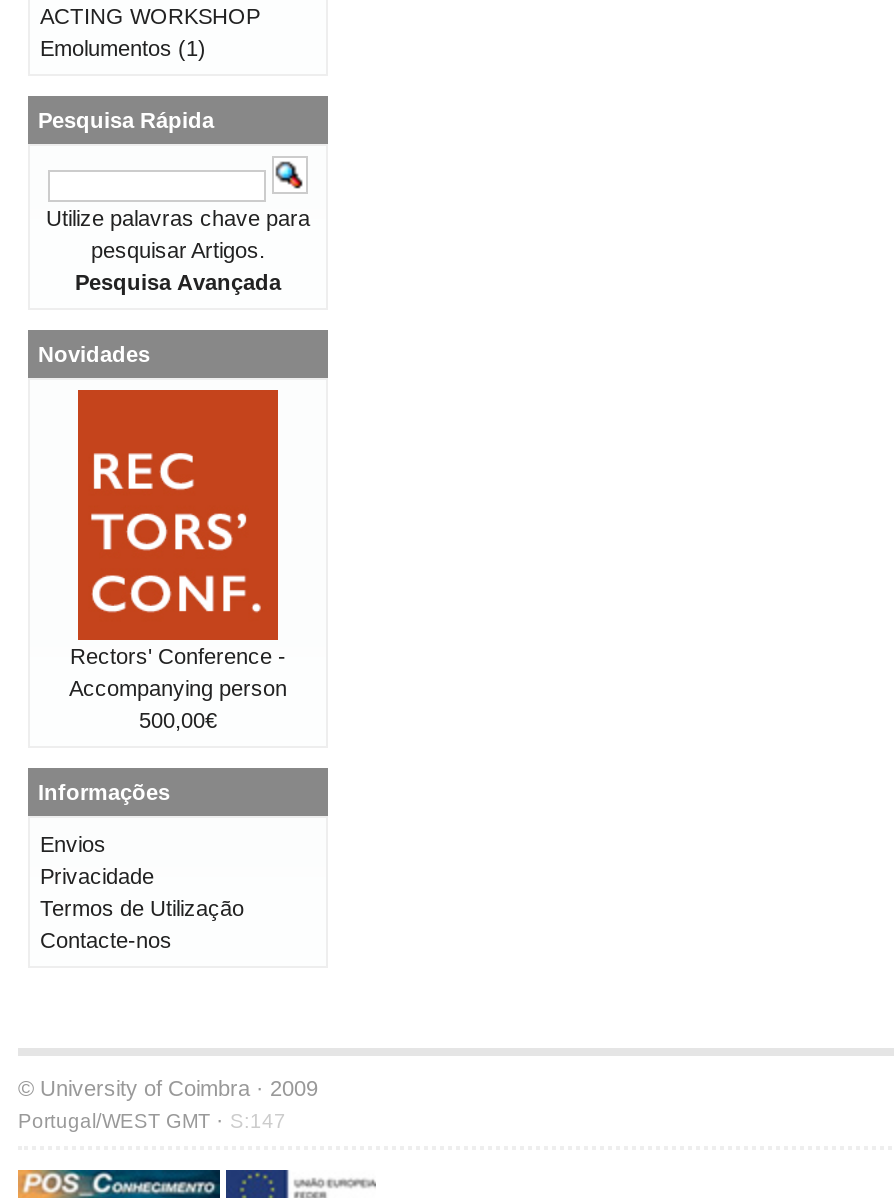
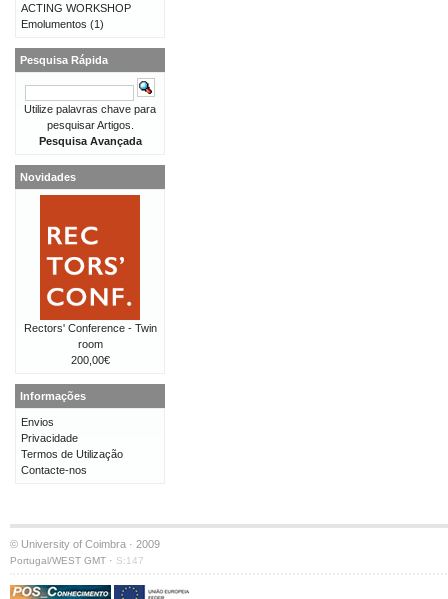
[69,644,287,732] Rectors' Conference - | Accompanying person | 500,00€ -> [23,322,156,366] Rectors' Conference - Twin | room | 200,00€

